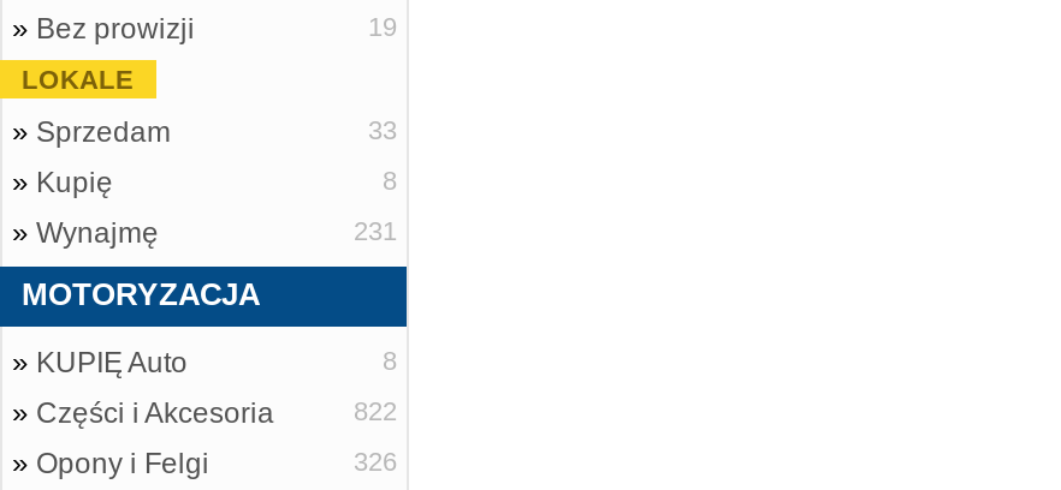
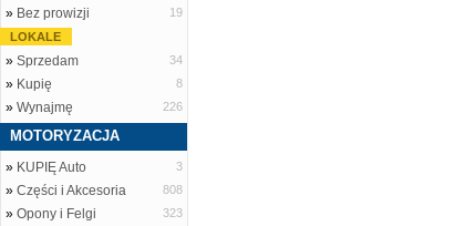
[368,115,397,144] 33 -> [169,53,183,66] 34
[354,216,397,245] 231 -> [163,100,183,113] 226
[383,346,397,375] 8 -> [176,160,183,173] 3
[354,396,397,425] 822 -> [163,183,183,196] 808
[354,447,397,476] 326 -> [163,206,183,219] 323

